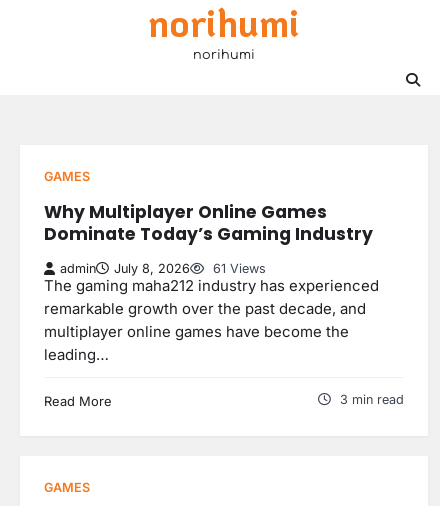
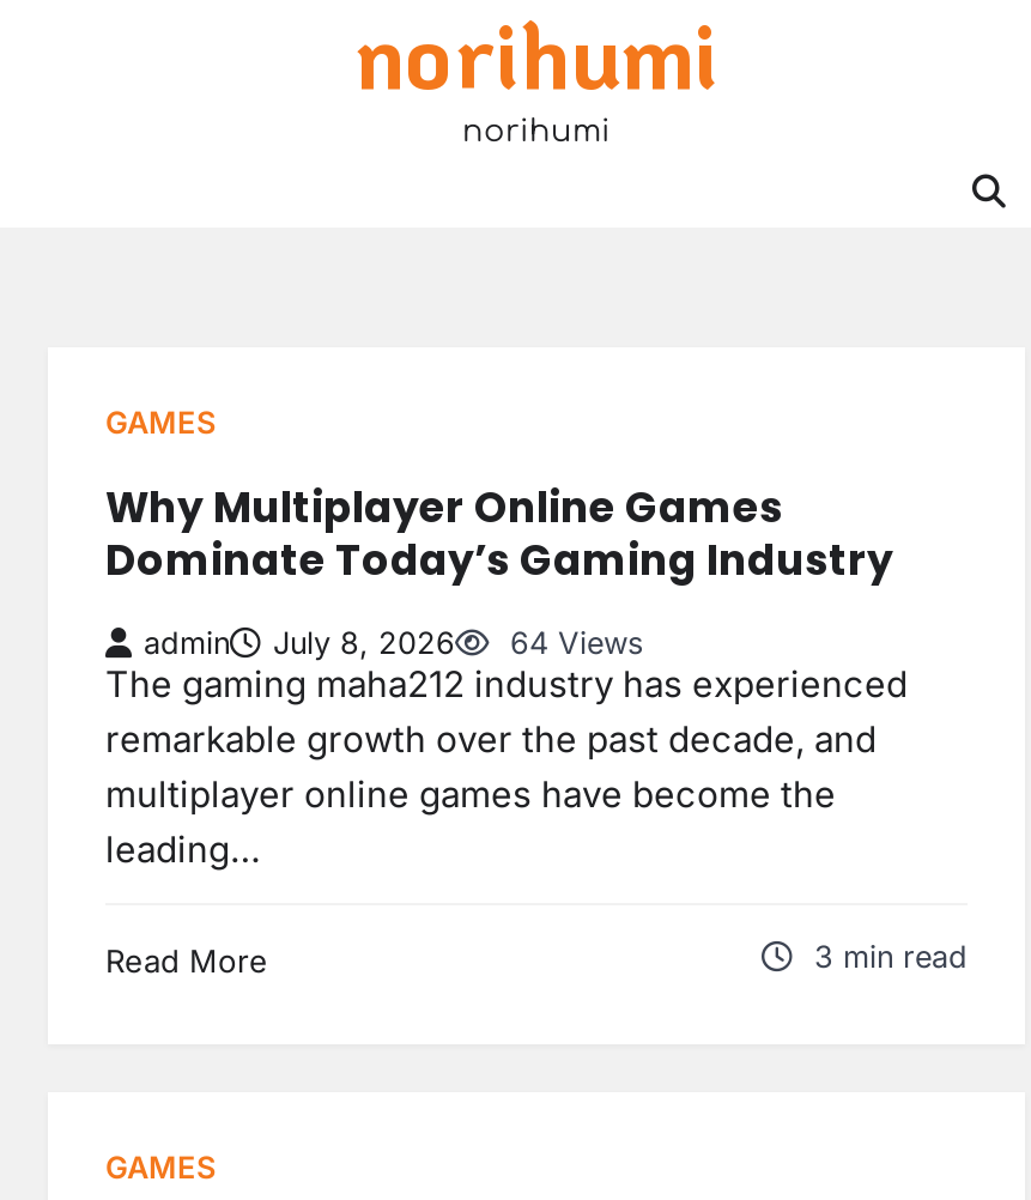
[60,261,266,276] admin July 8, 2026 61 Views -> [144,624,644,660] admin July 8, 2026 64 Views

